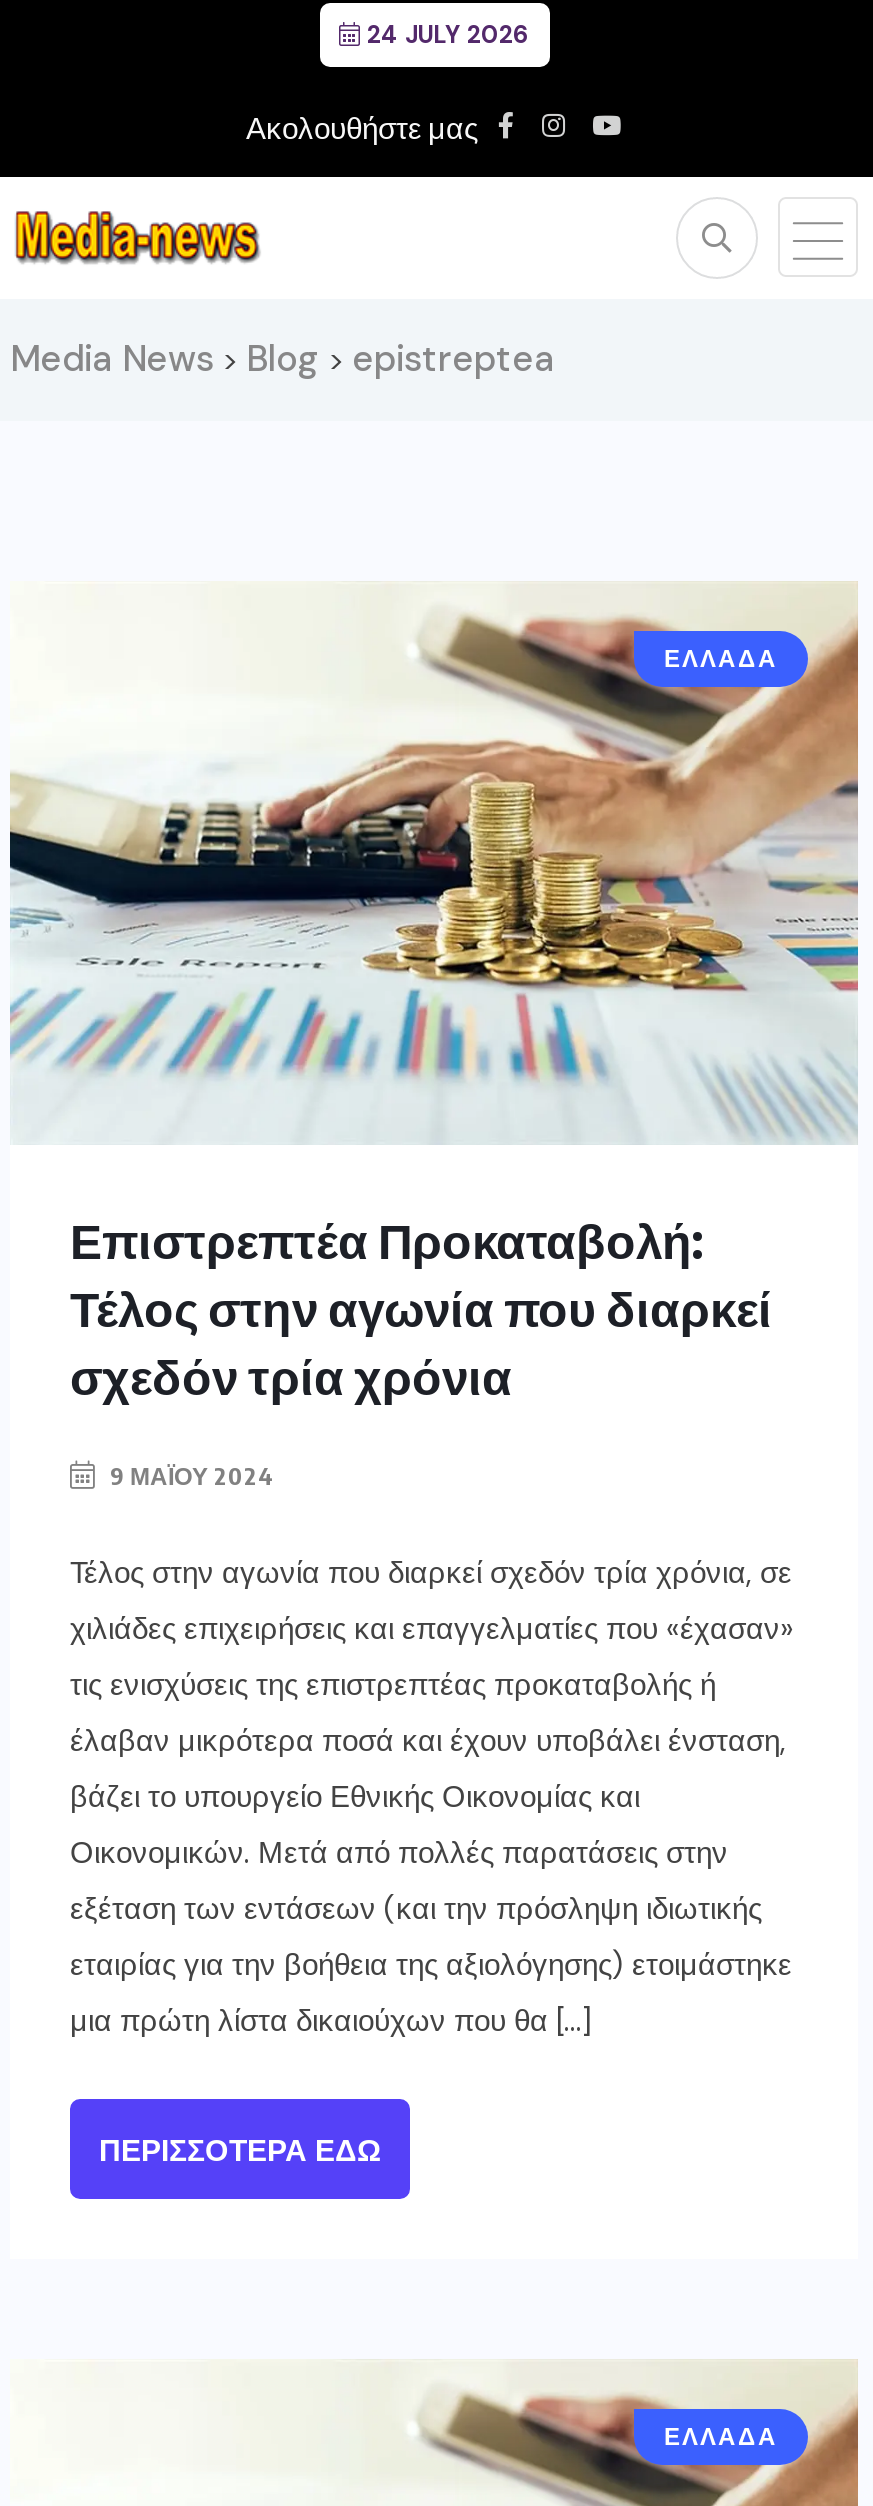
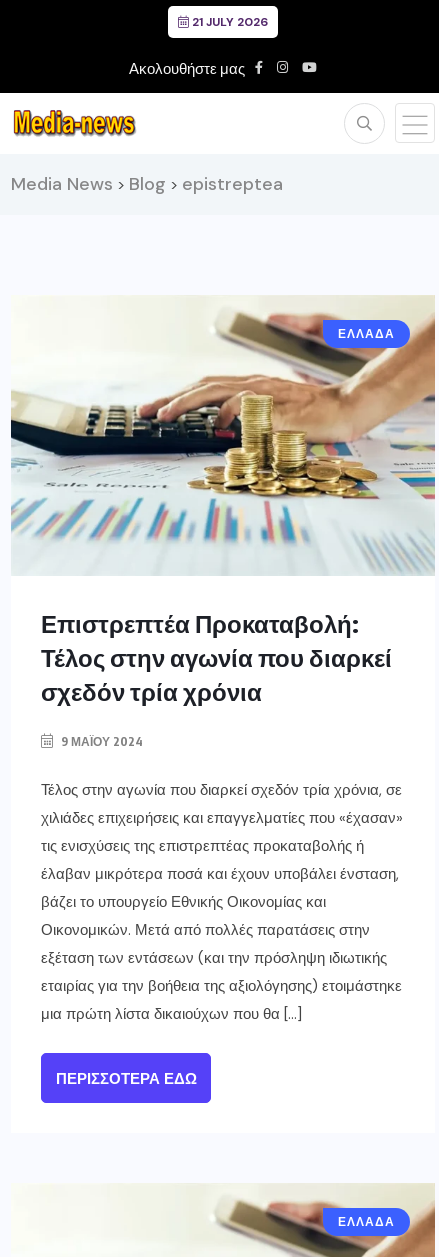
[361,19,529,51] 24 JULY 2026 -> [189,14,268,30] 21 JULY 2026

